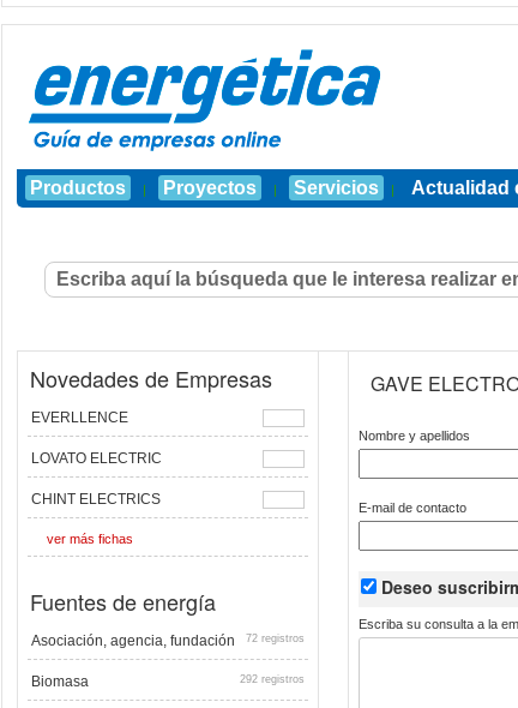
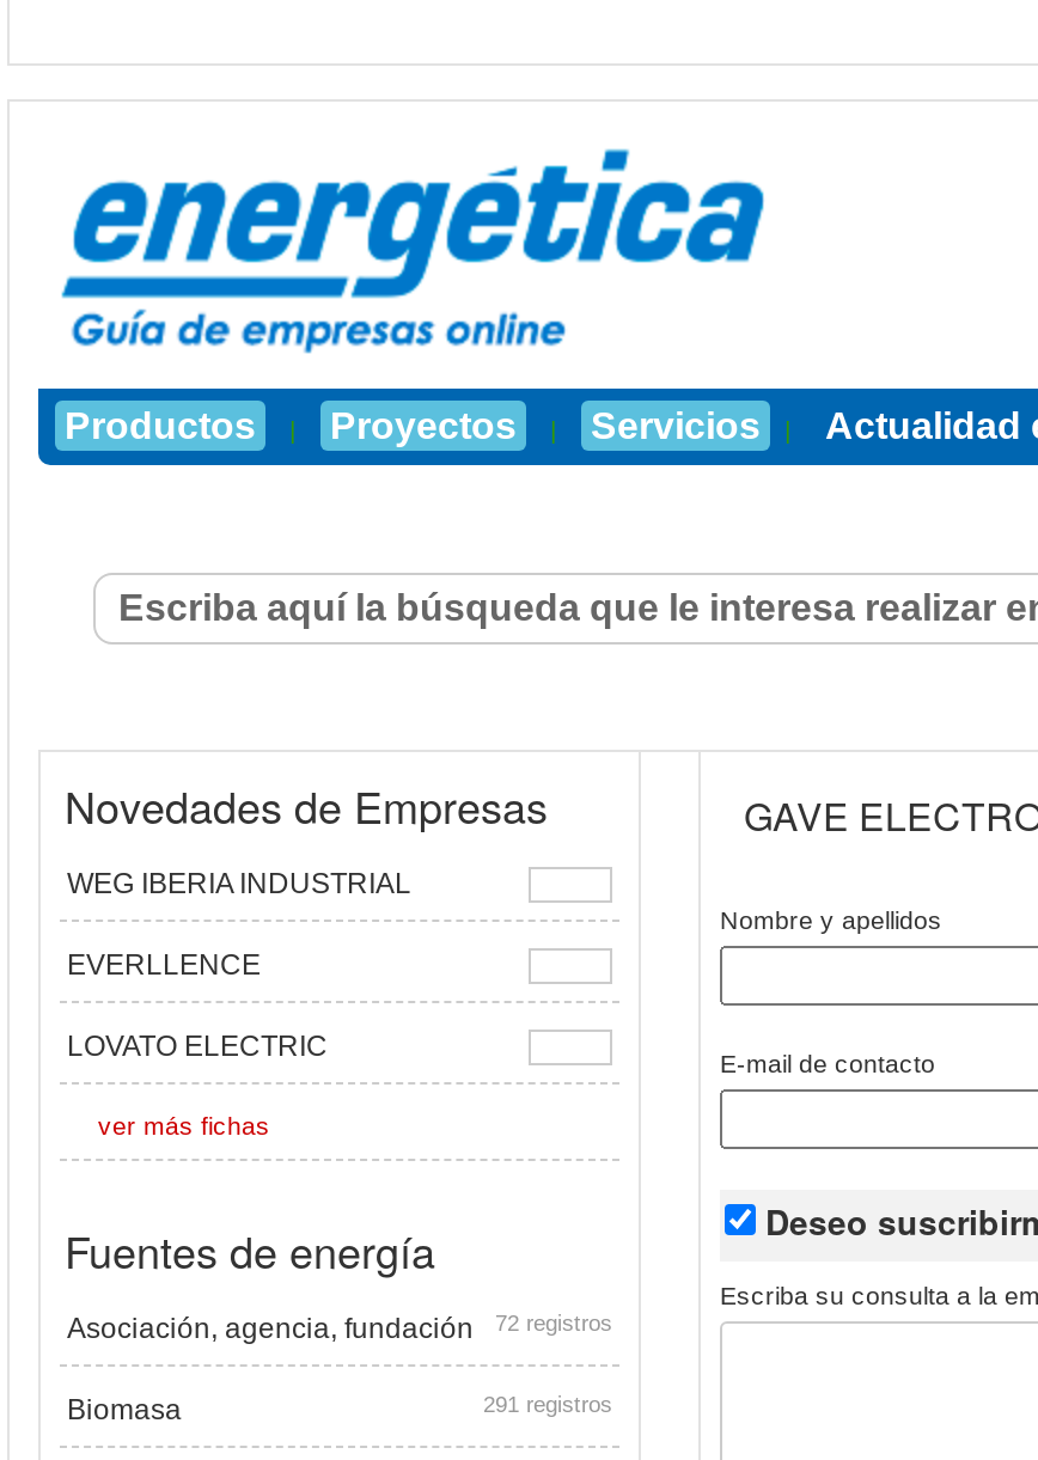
none -> [67,867,411,900] WEG IBERIA INDUSTRIAL
moved [31,409,162,467] -> [67,948,328,1063]: EVERLLENCE | LOVATO ELECTRIC
[31,491,161,508] CHINT ELECTRICS -> none
[240,673,305,685] 292 registros -> [483,1393,612,1417] 291 registros

